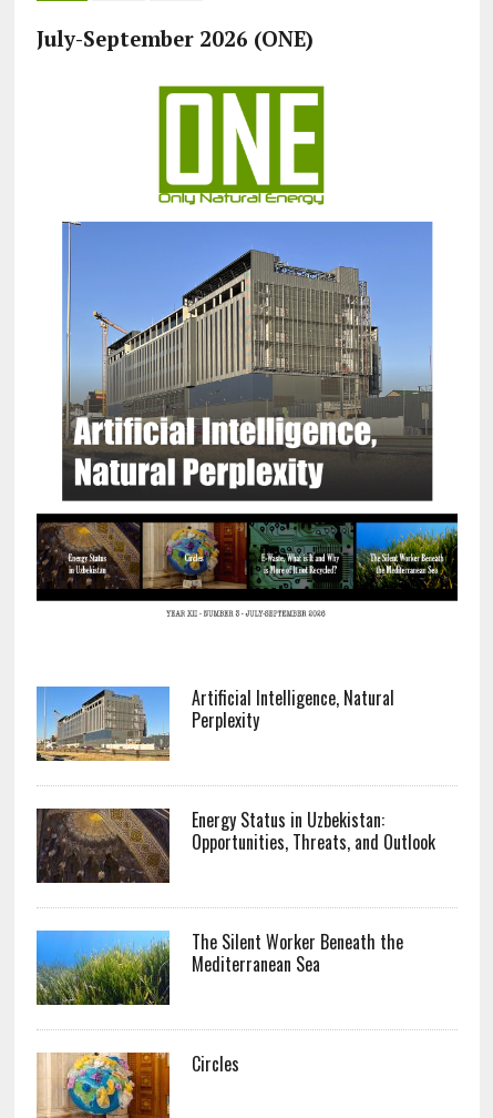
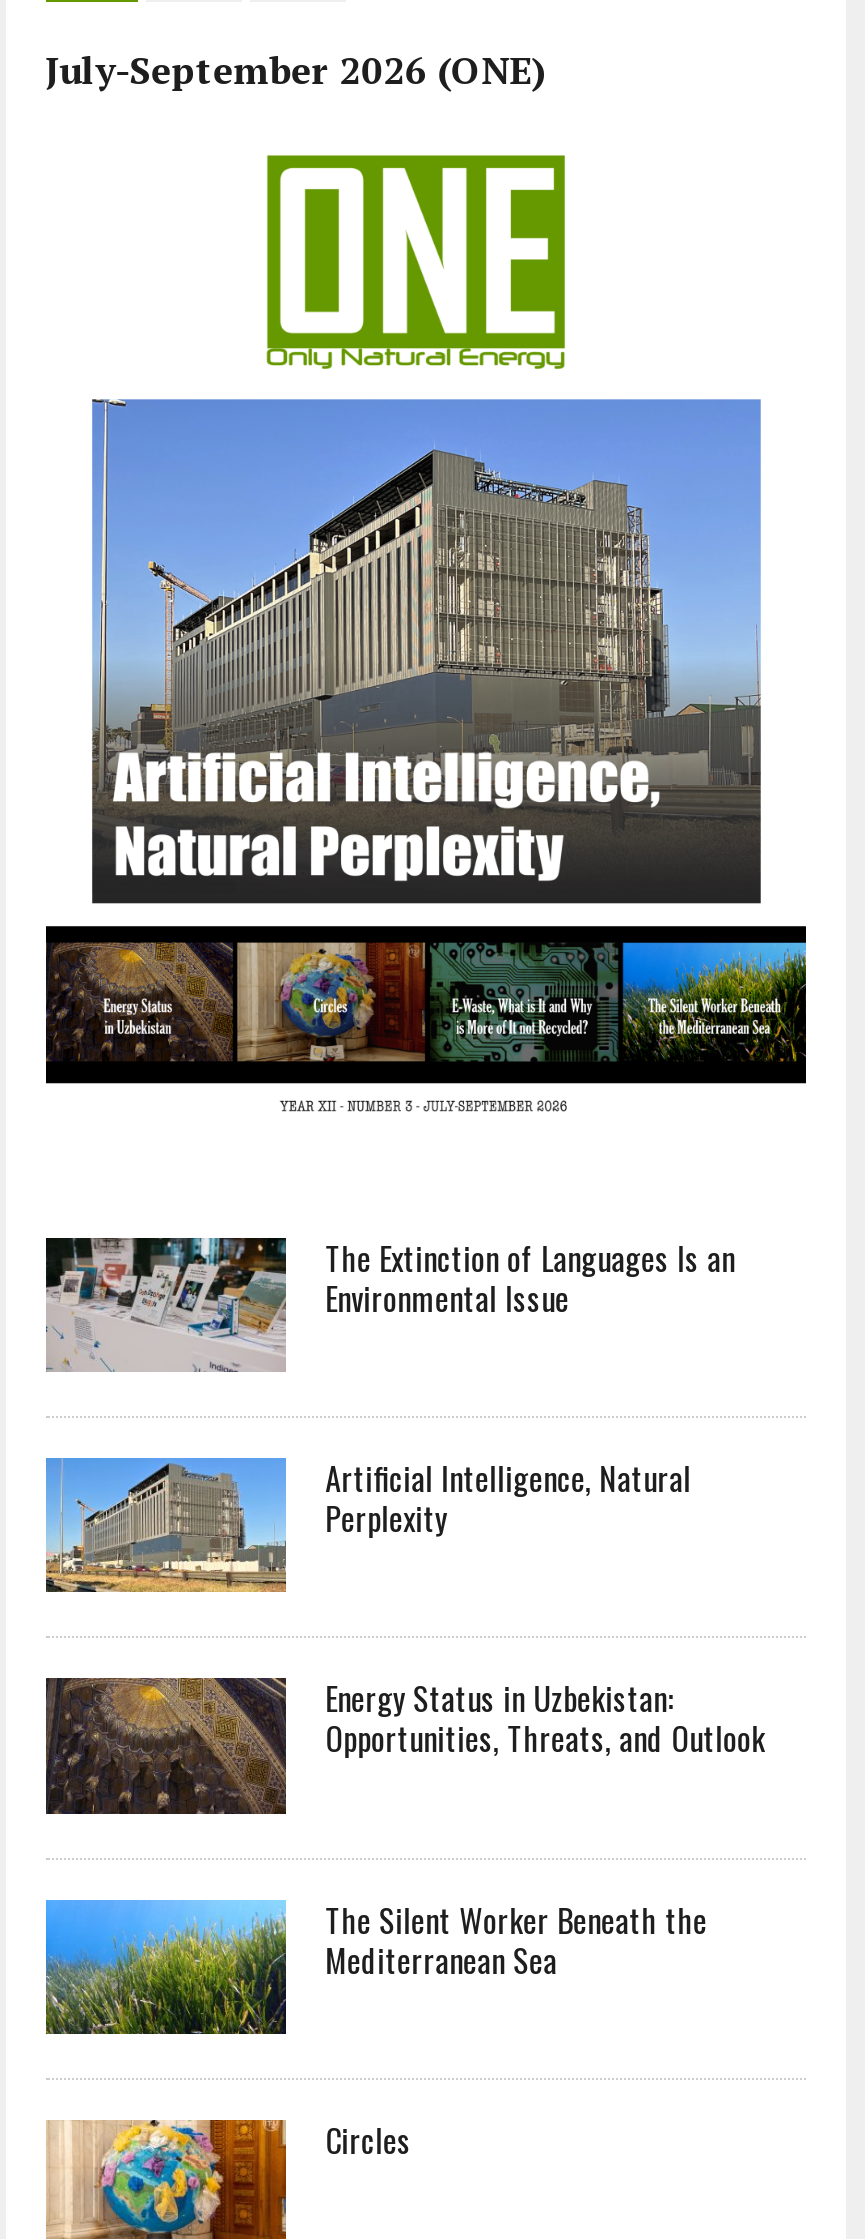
none -> [46,1233,735,1374] [image] | The Extinction of Languages Is an | Environmental Issue

